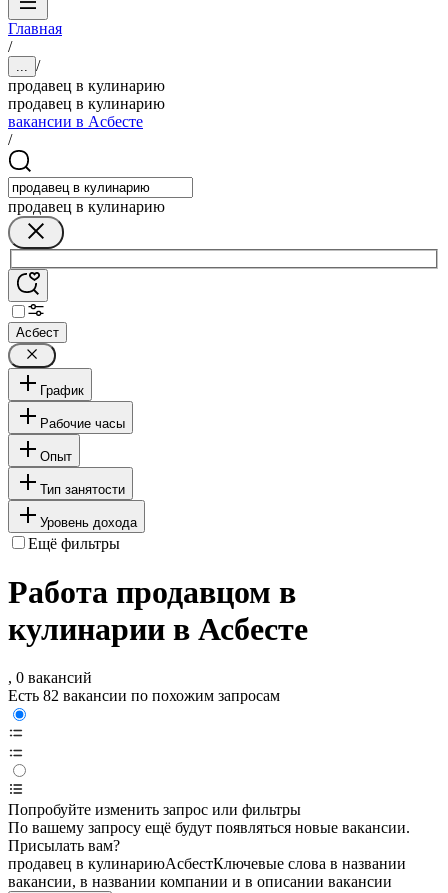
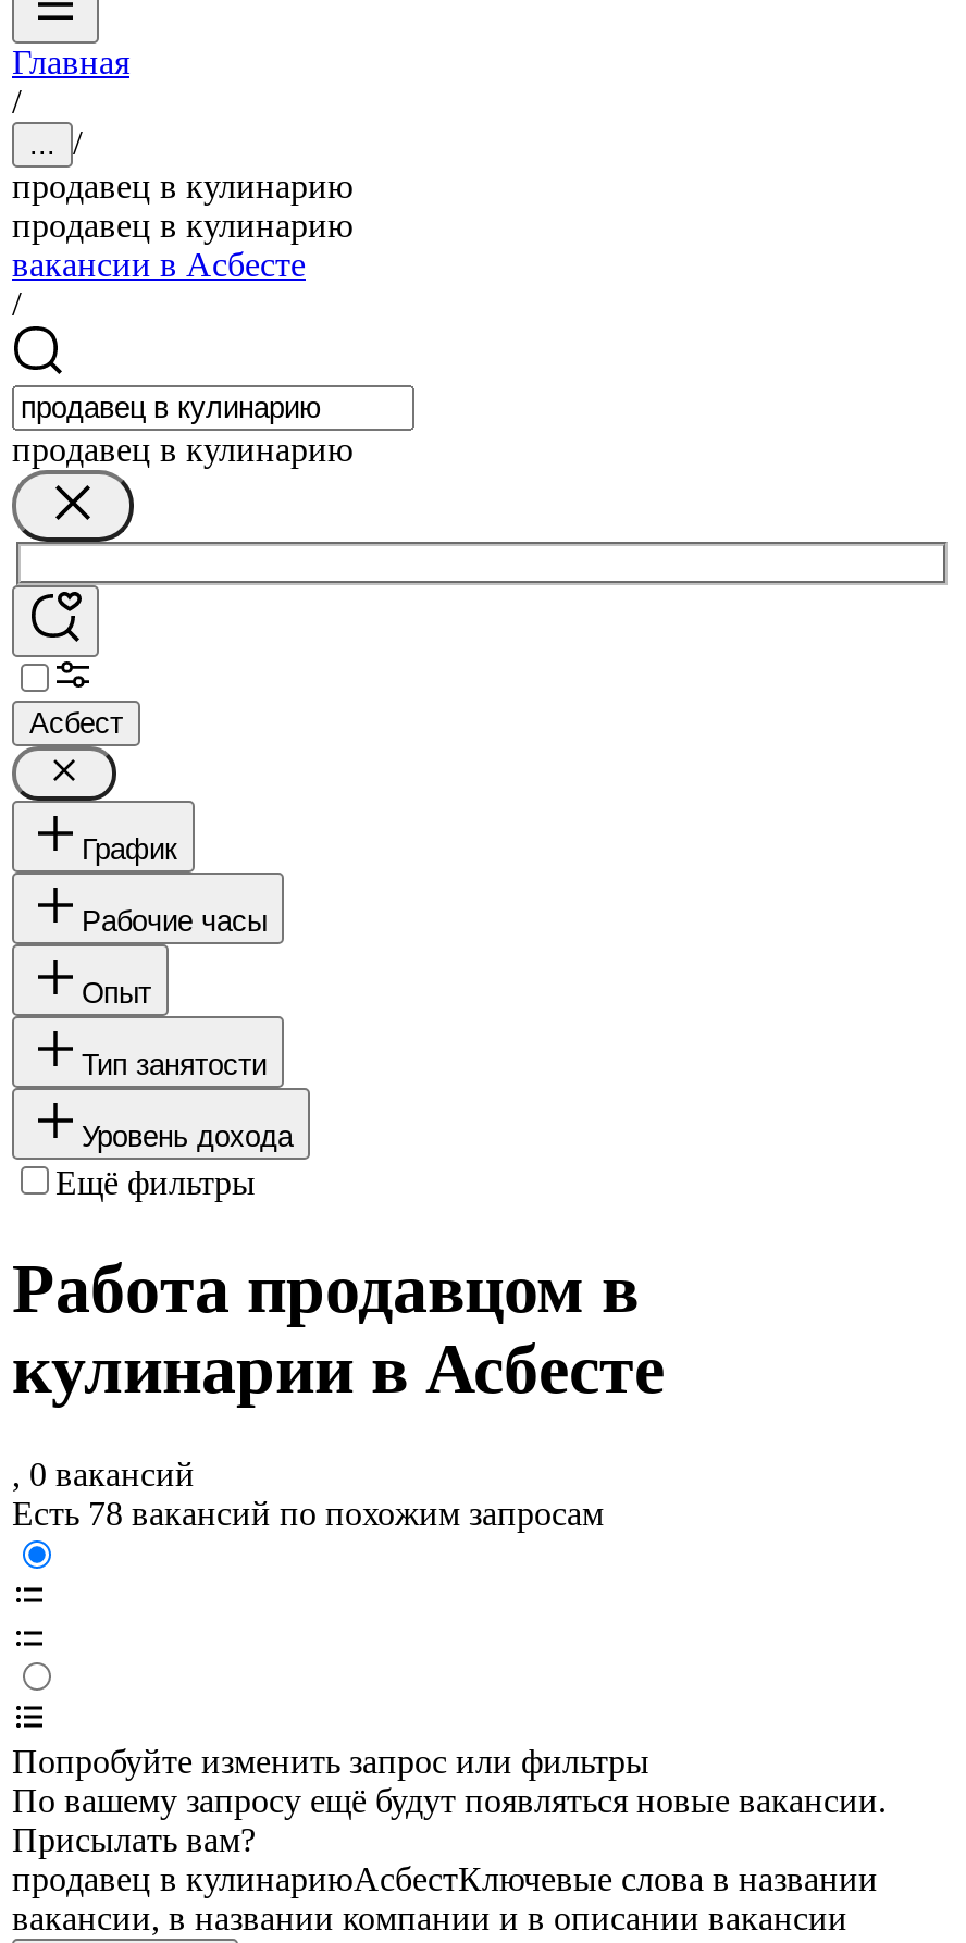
[8,687,280,704] Есть 82 вакансии по похожим запросам -> [12,1496,604,1533] Есть 78 вакансий по похожим запросам

